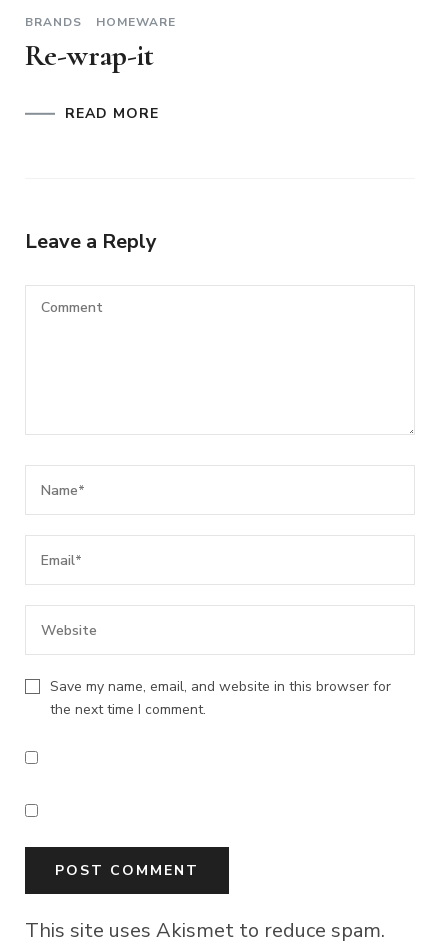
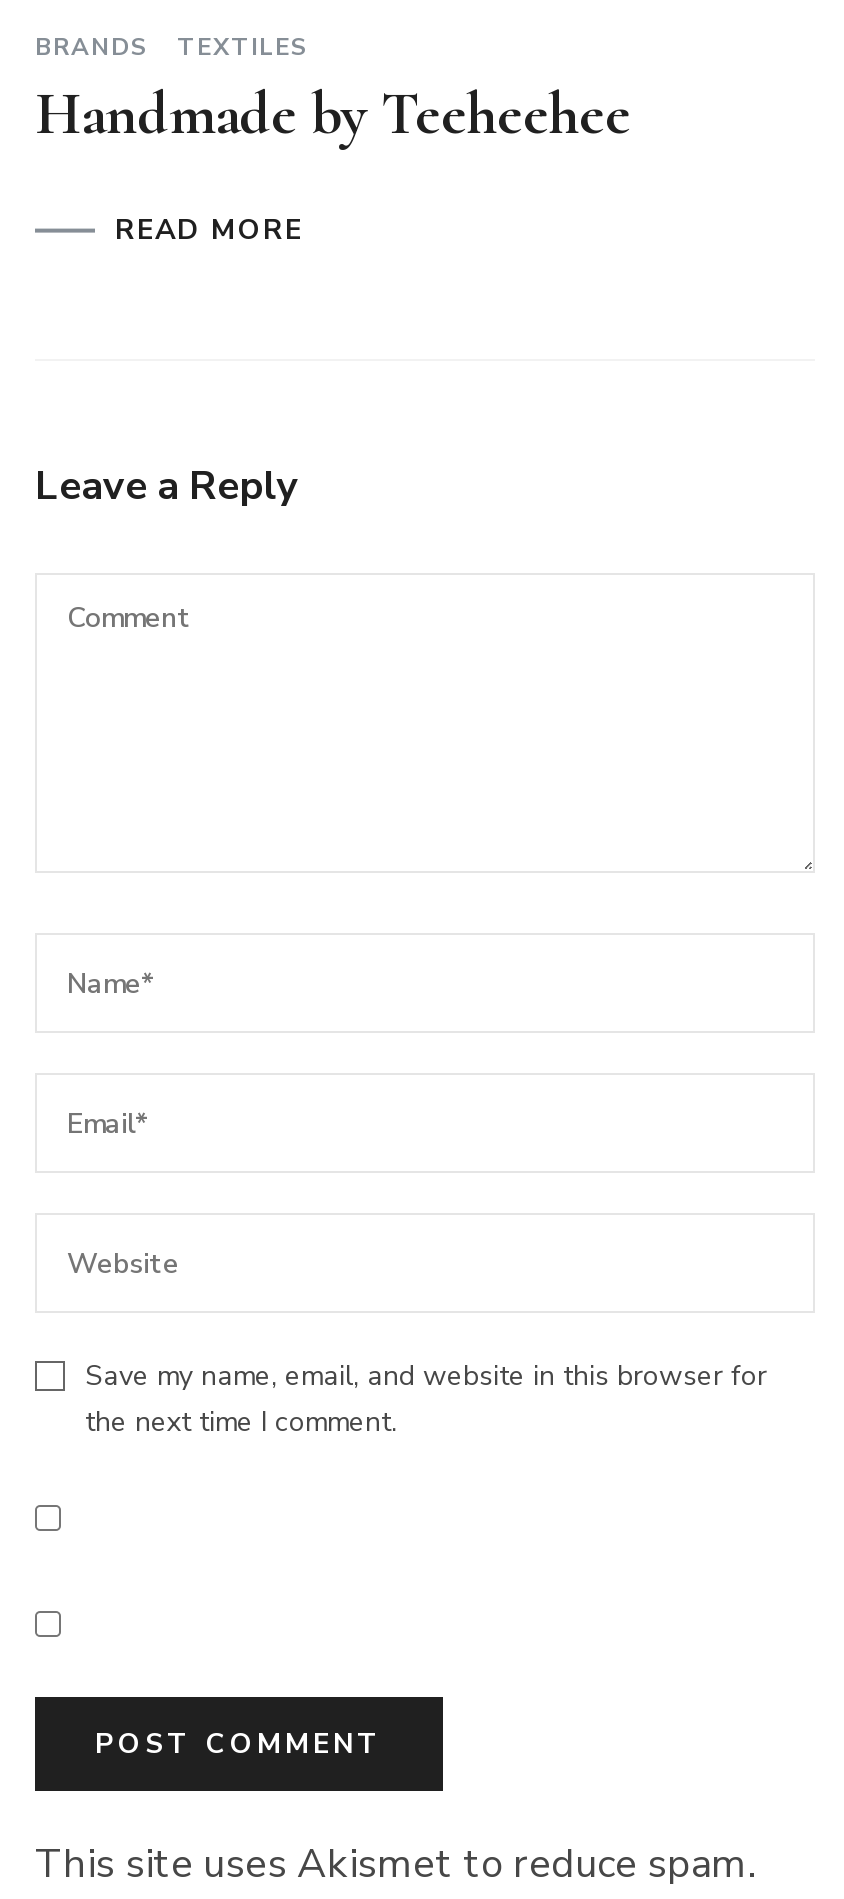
[25,14,176,74] HOMEWARE | Re-wrap-it -> [35,31,631,151] TEXTILES | Handmade by Teeheehee

